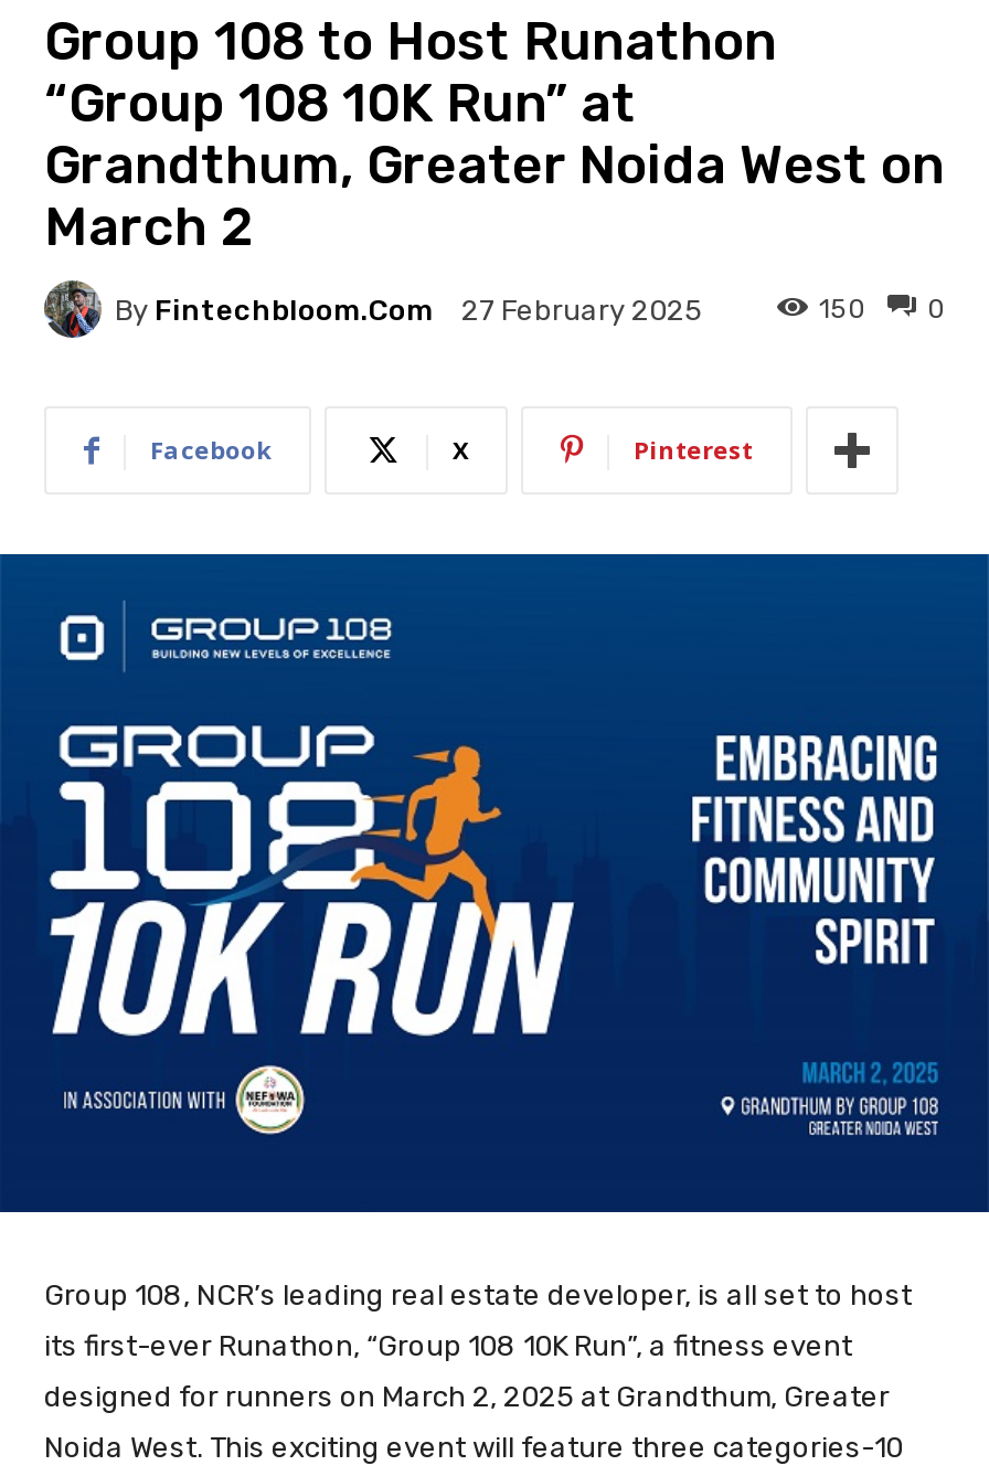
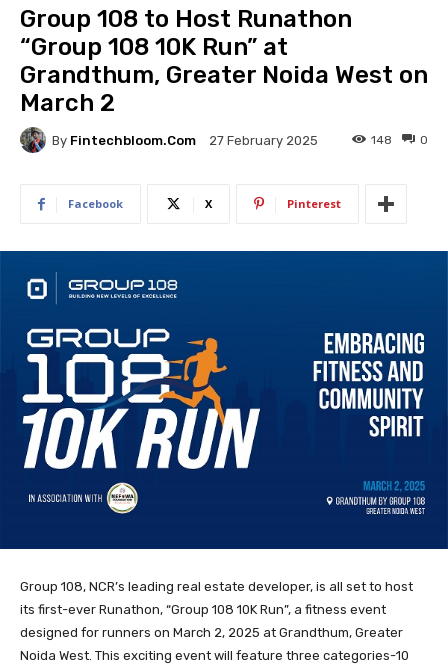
[819,293,945,324] 150 0 -> [371,133,428,147] 148 0

